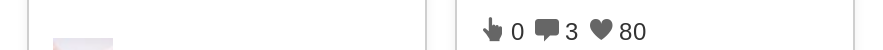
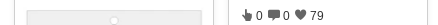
[565,18,579,42] 3 -> [283,9,290,21] 0
[619,18,647,42] 80 -> [310,9,324,21] 79

